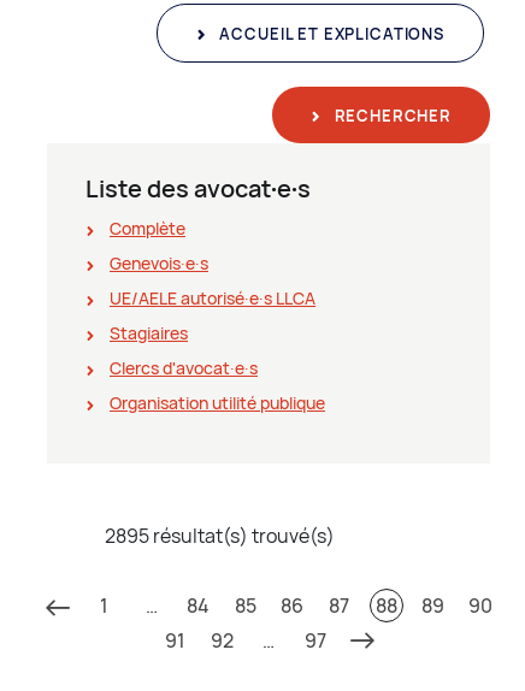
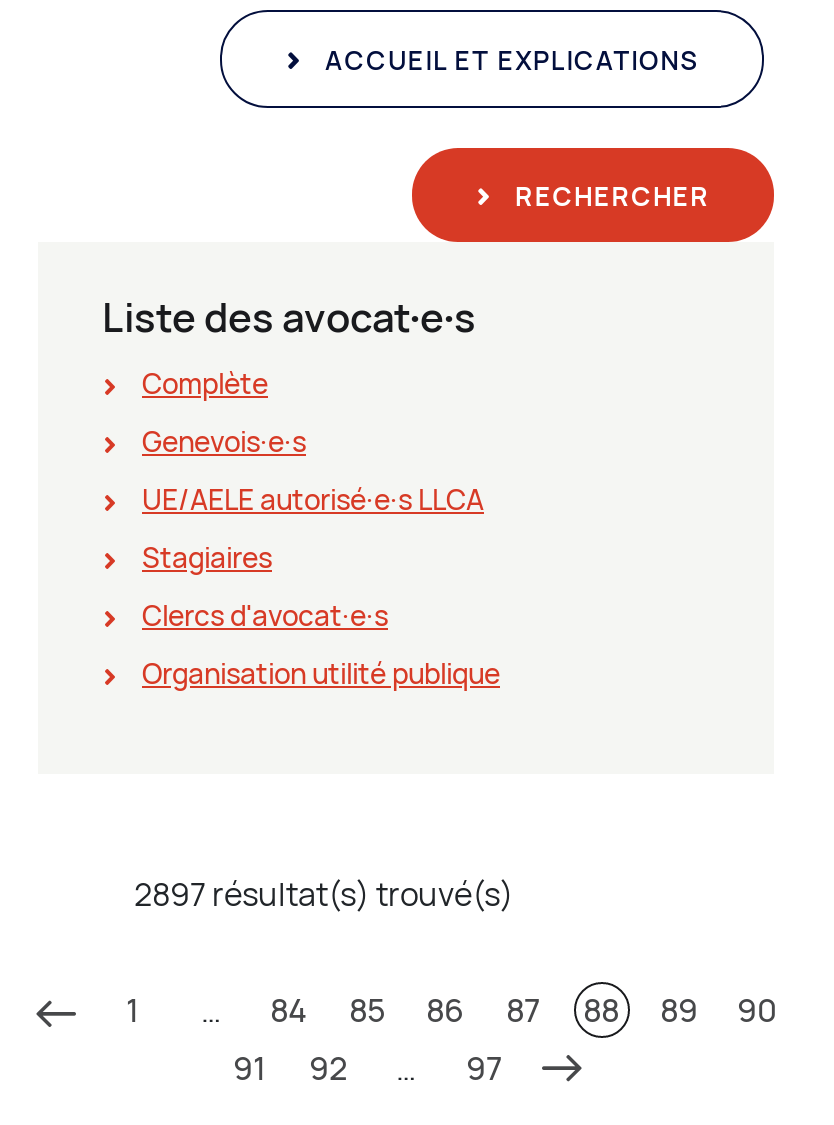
[105,522,335,549] 2895 résultat(s) trouvé(s) -> [134,872,514,916] 2897 résultat(s) trouvé(s)

